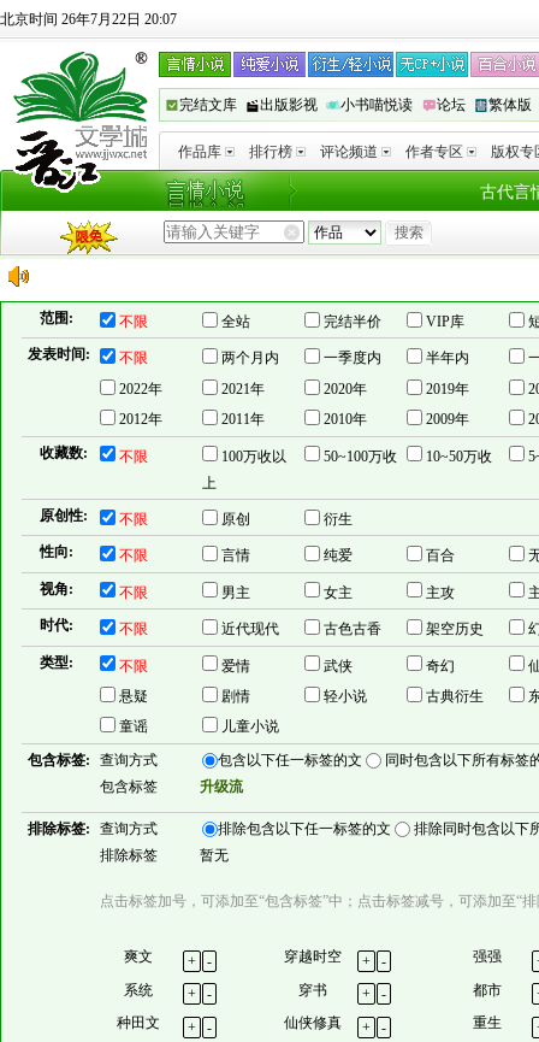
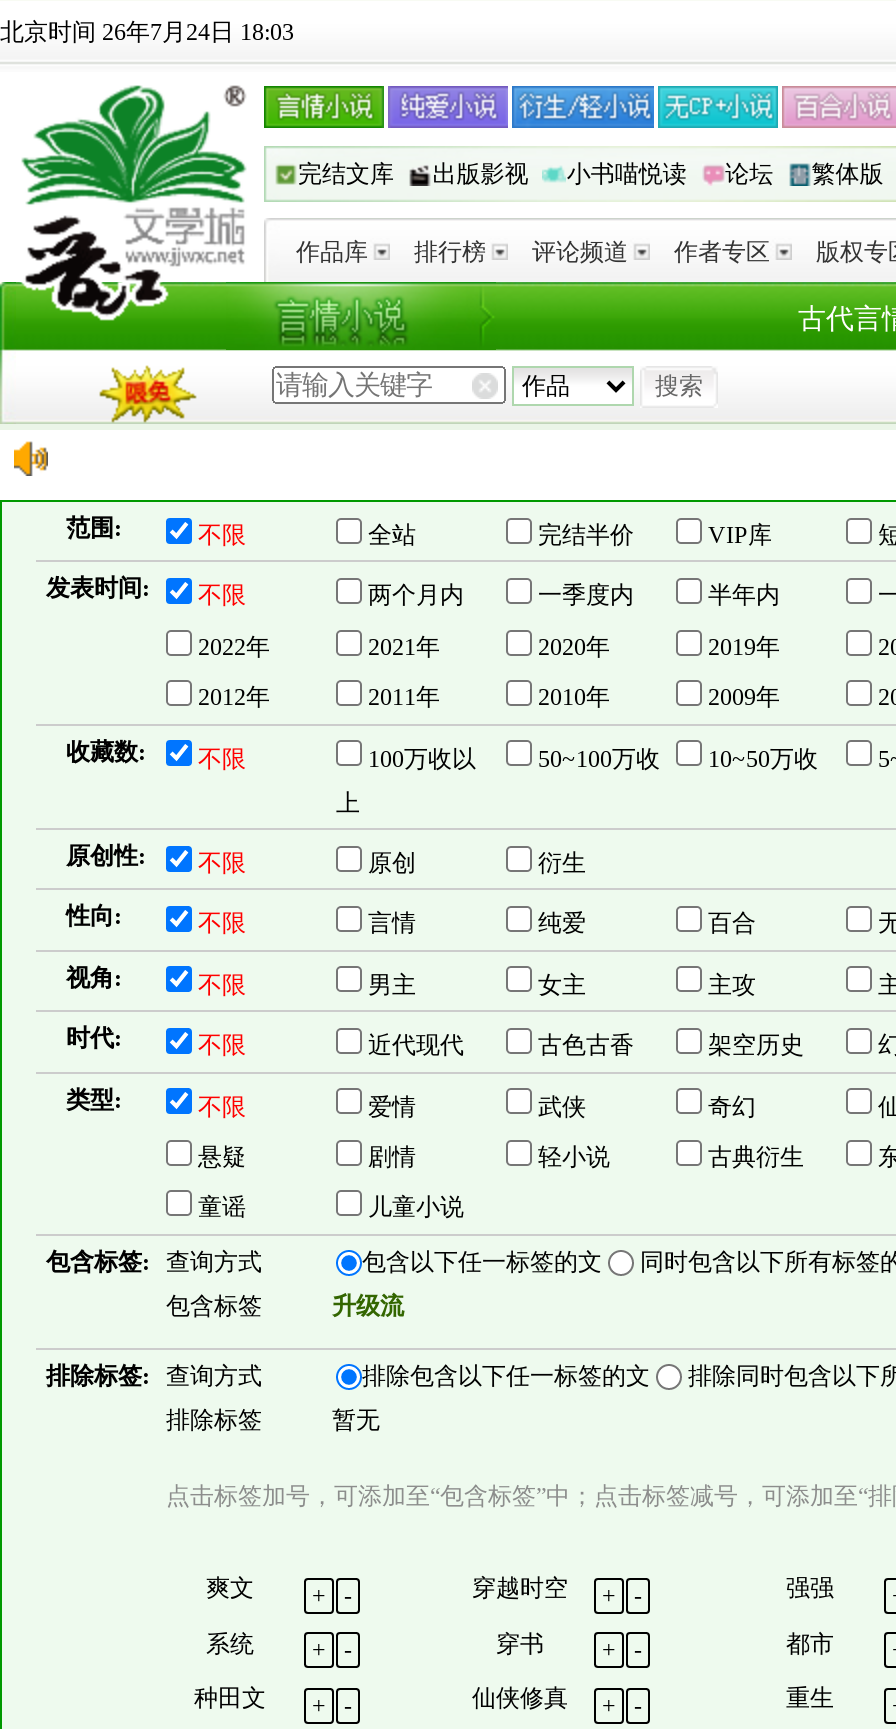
[0,11,177,28] 北京时间 26年7月22日 20:07 -> [0,18,294,46] 北京时间 26年7月24日 18:03

